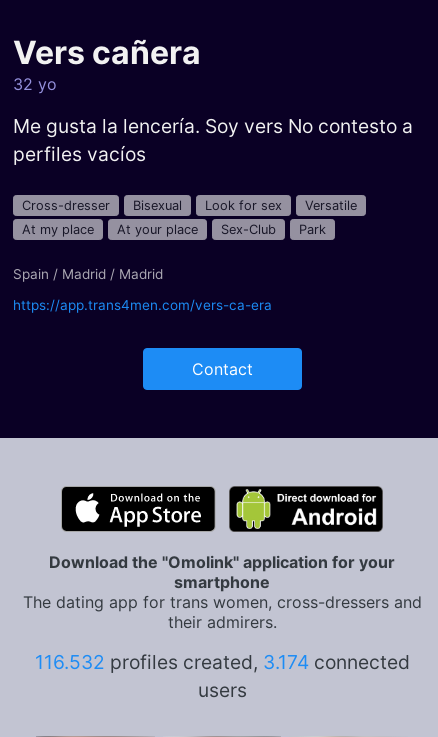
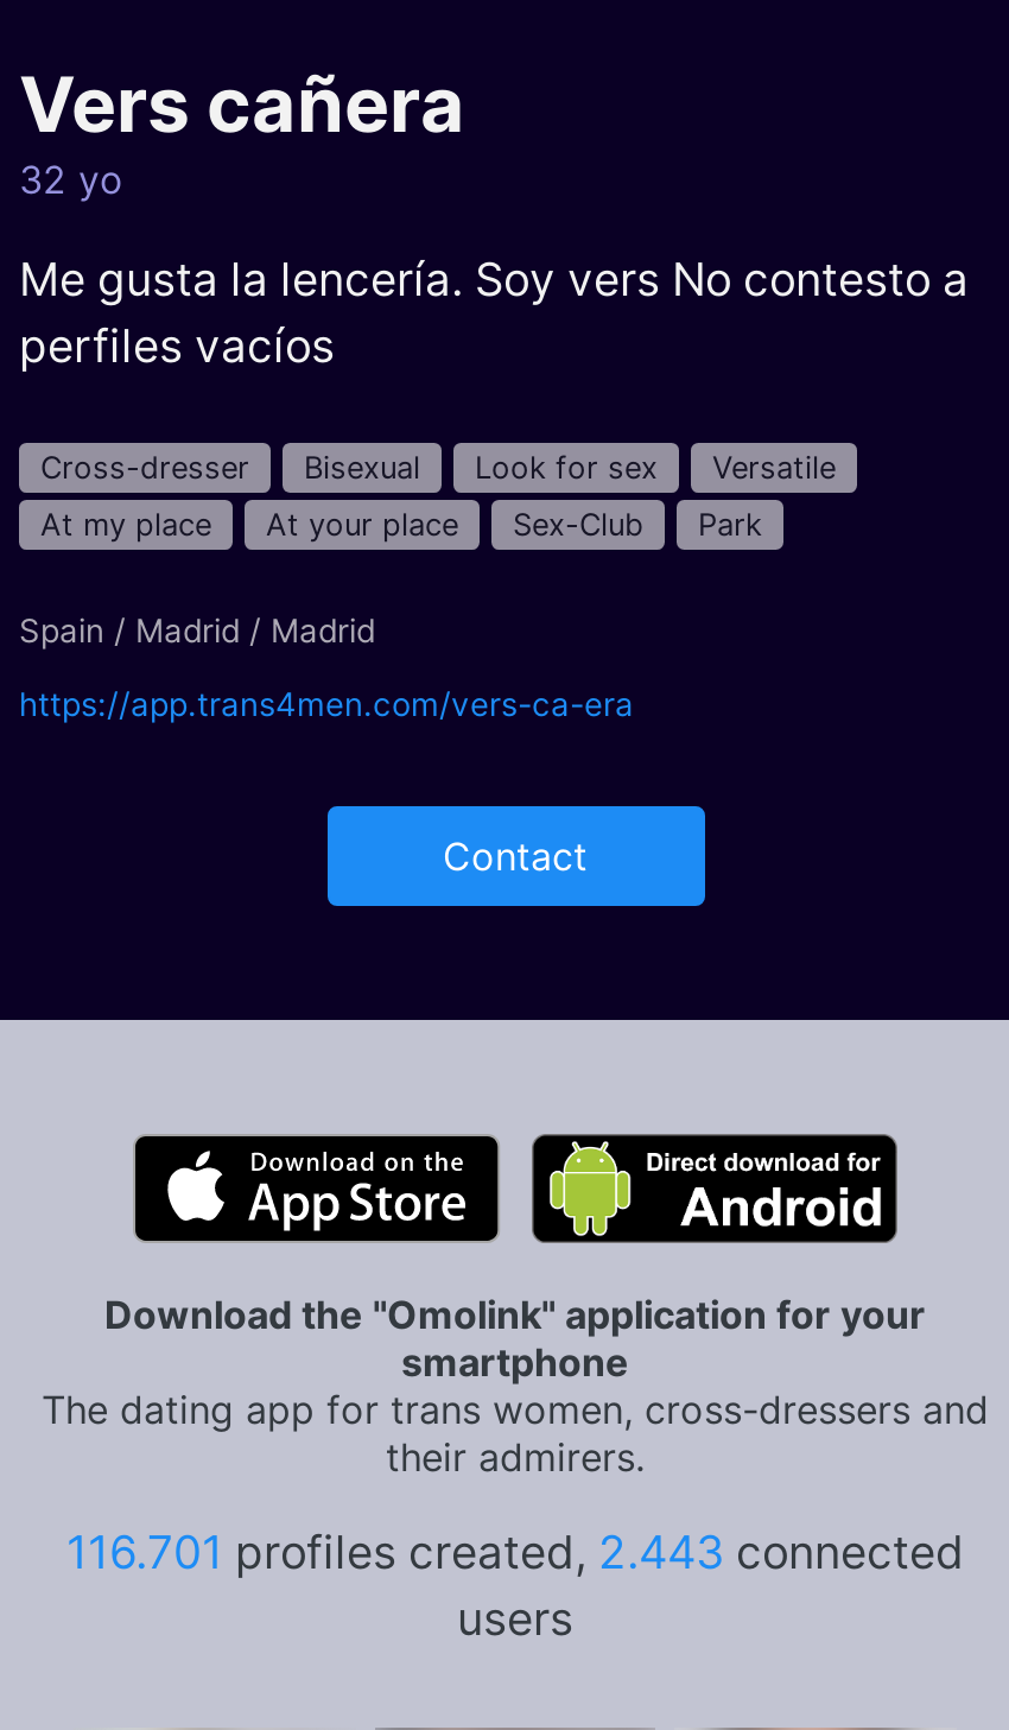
[34,650,409,674] 116.532 profiles created, 3.174 connected -> [66,1524,964,1581] 116.701 profiles created, 2.443 connected

